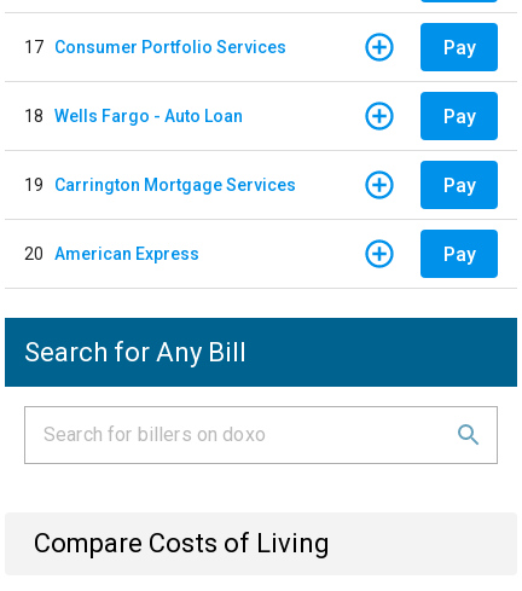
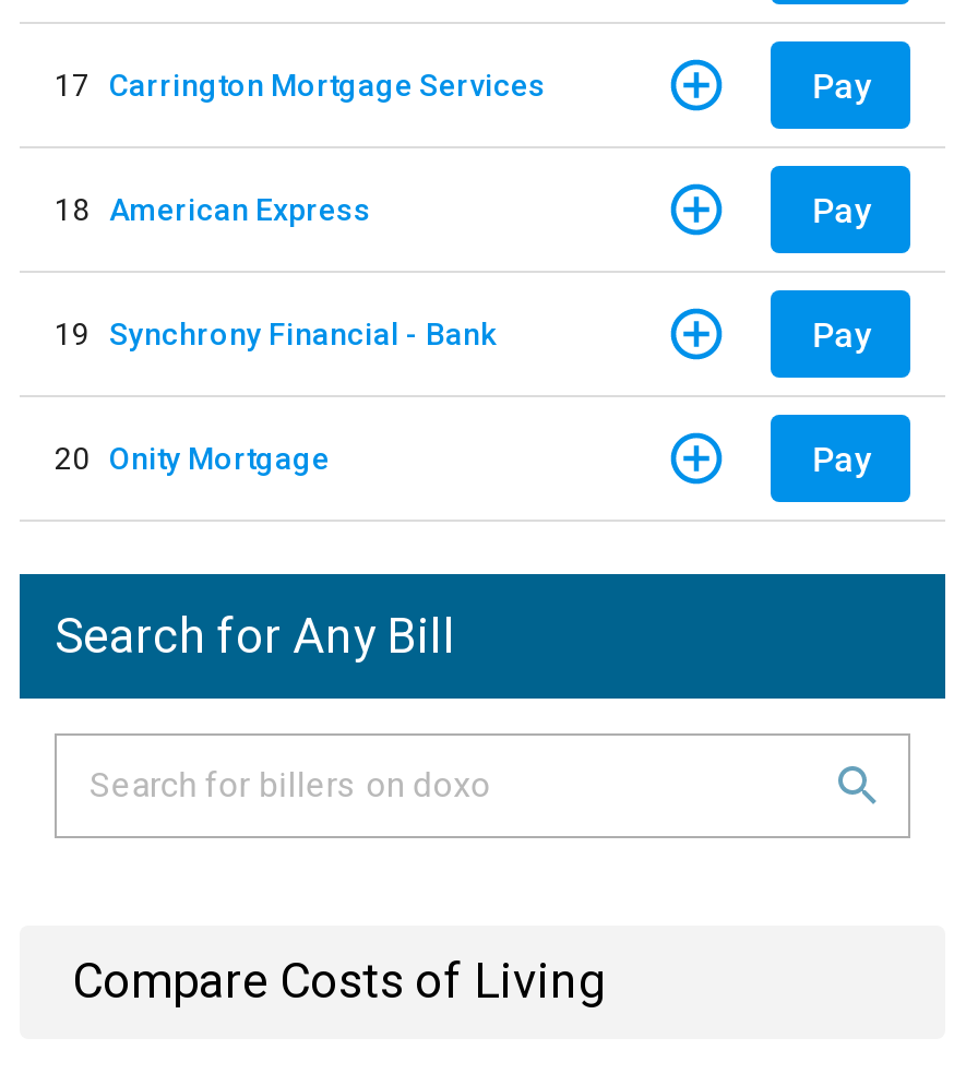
[24,37,286,56] 17 Consumer Portfolio Services -> [55,67,546,102] 17 Carrington Mortgage Services
[24,106,243,125] 18 Wells Fargo - Auto Loan -> [55,191,371,226] 18 American Express
[24,175,296,194] 19 Carrington Mortgage Services -> [55,315,496,350] 19 Synchrony Financial - Bank
[24,244,199,263] 20 American Express -> [55,440,330,475] 20 Onity Mortgage

